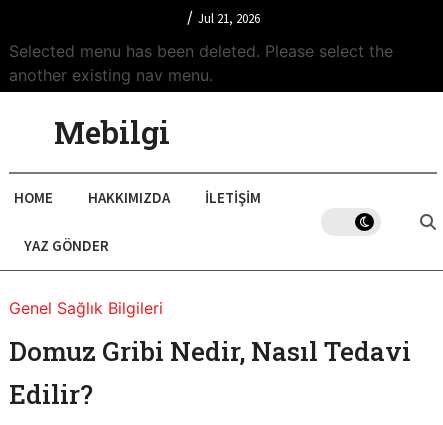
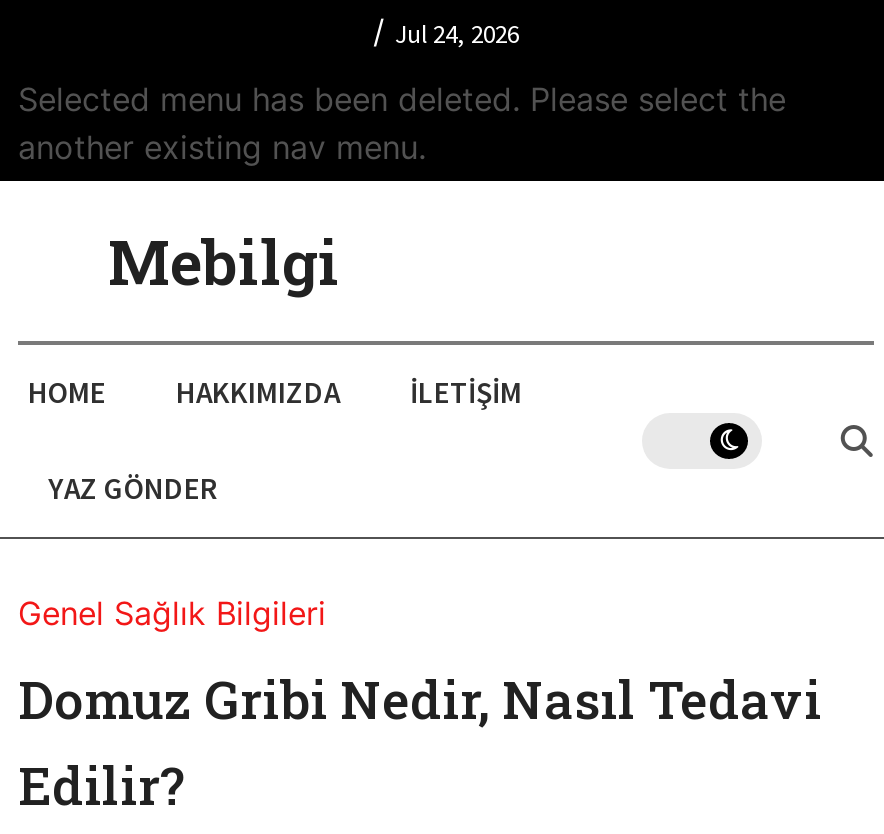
[186,7,259,27] / Jul 21, 2026 -> [373,11,519,51] / Jul 24, 2026

